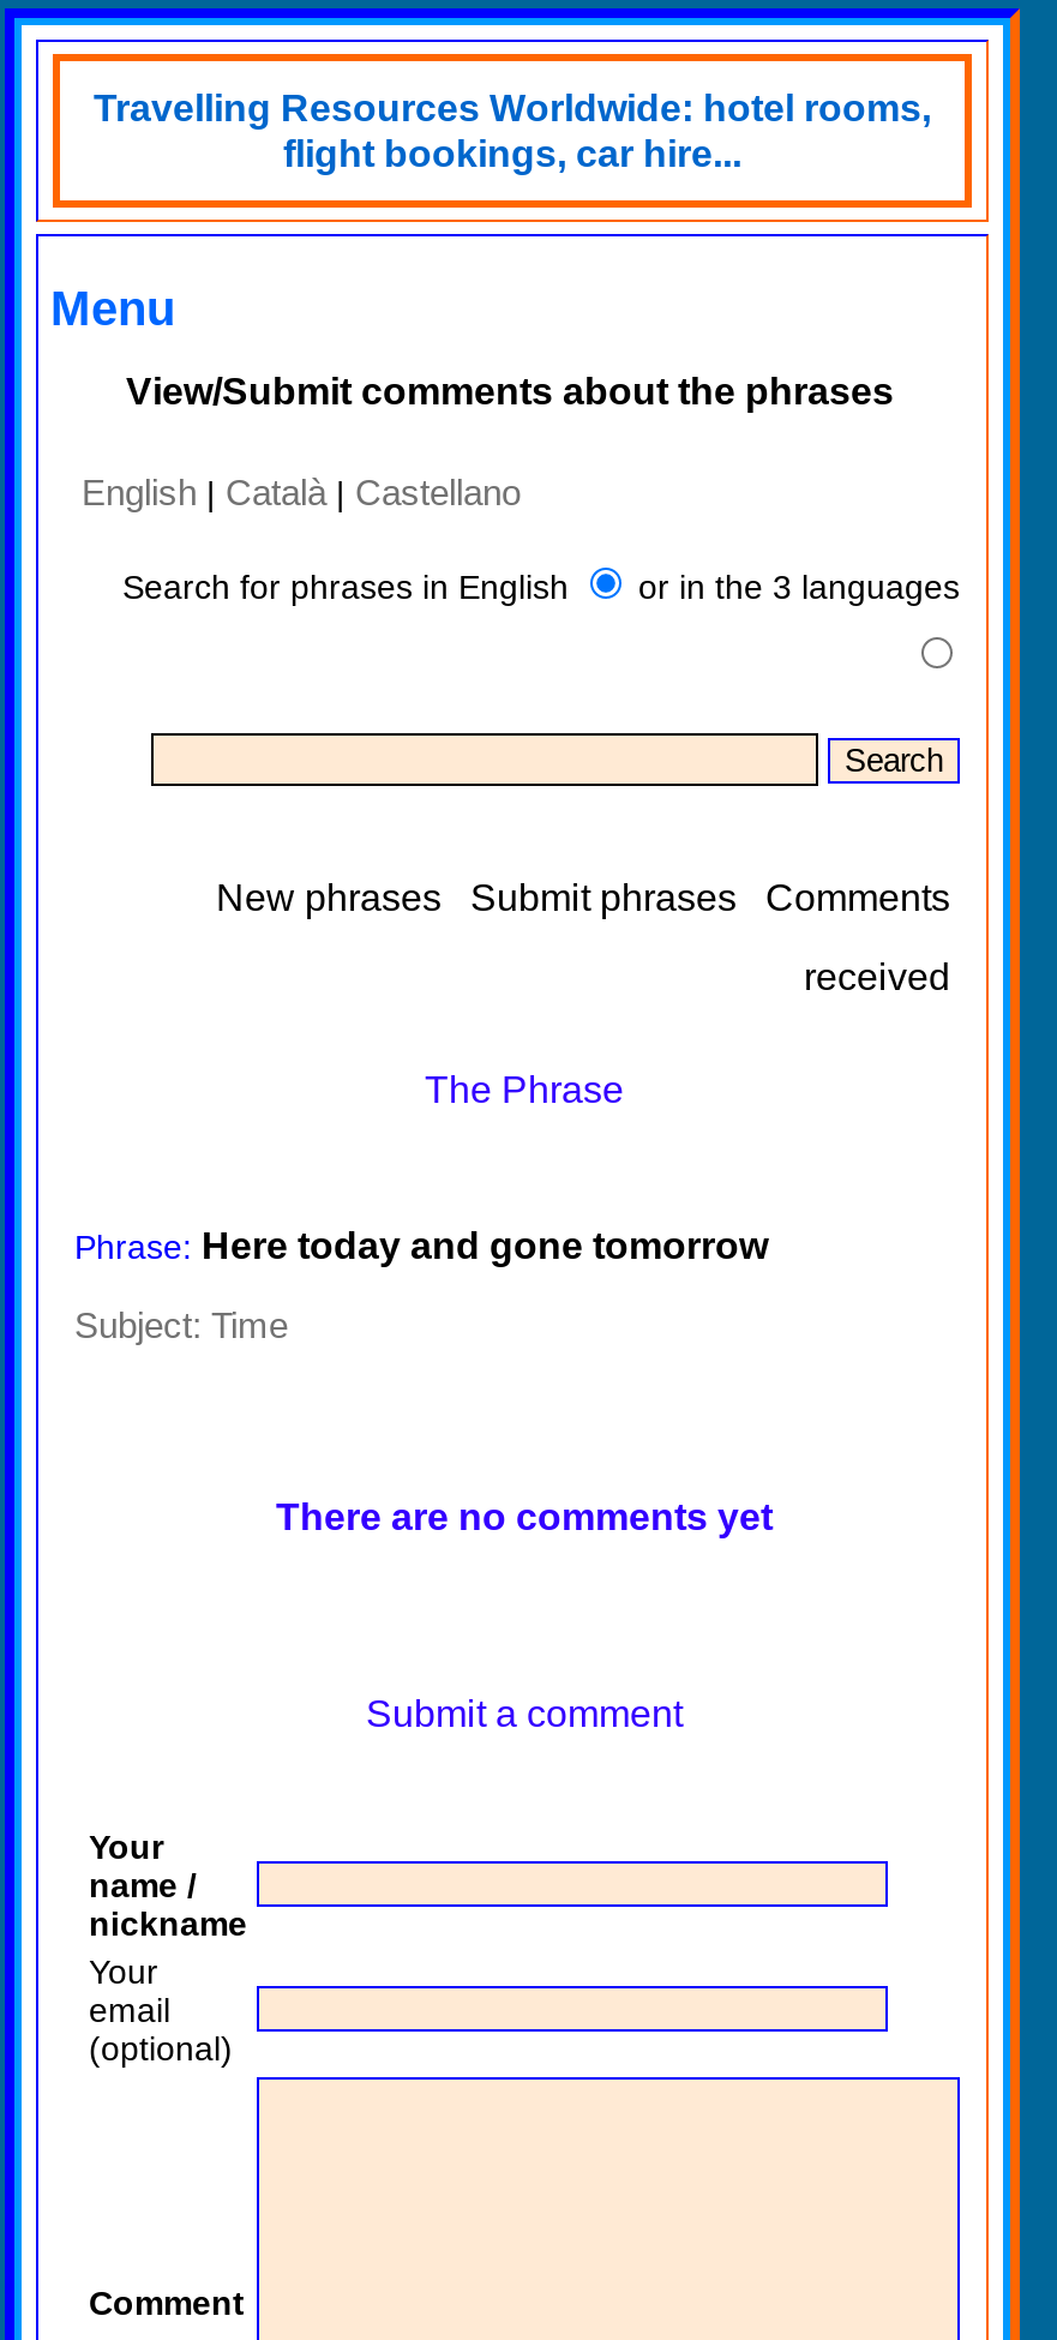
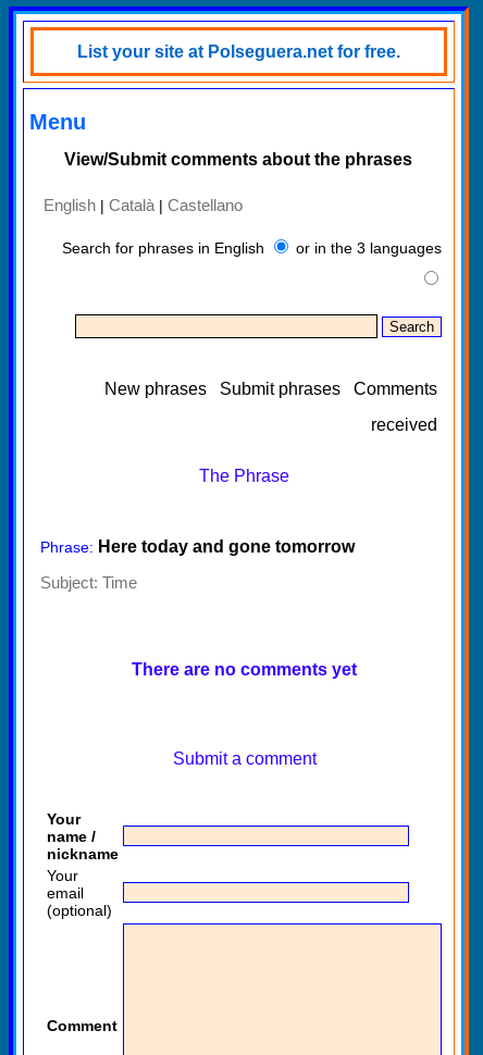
[94,88,931,174] Travelling Resources Worldwide: hotel rooms, | flight bookings, car hire... -> [77,42,400,61] List your site at Polseguera.net for free.

